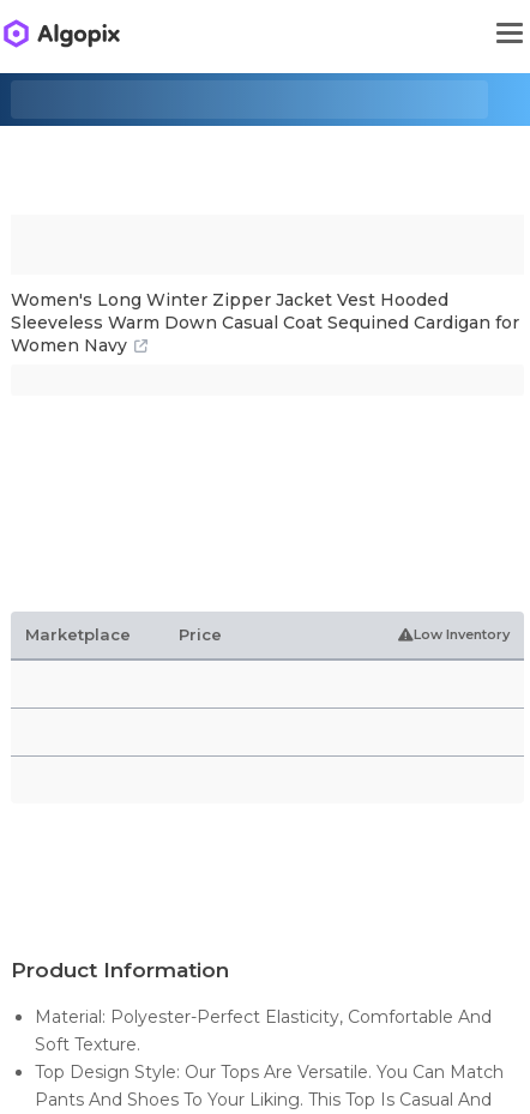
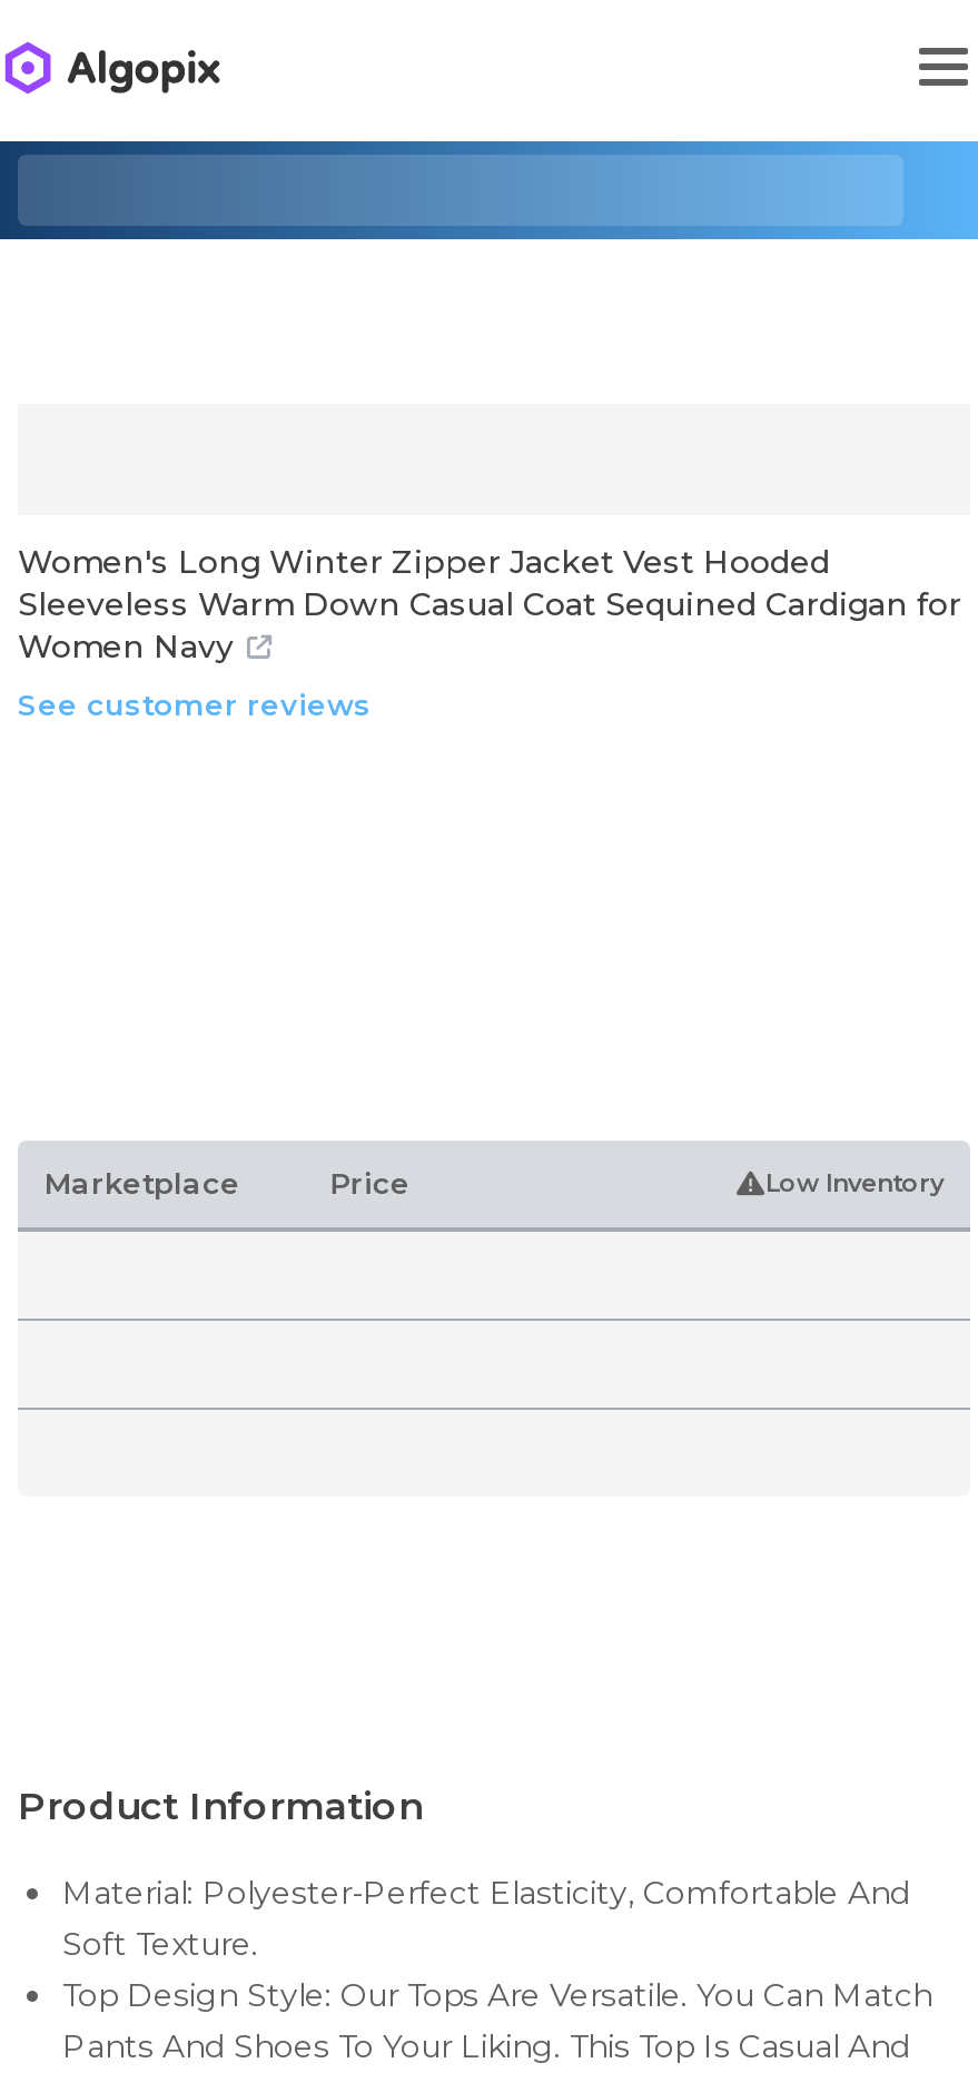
none -> [18,686,372,722] See customer reviews

